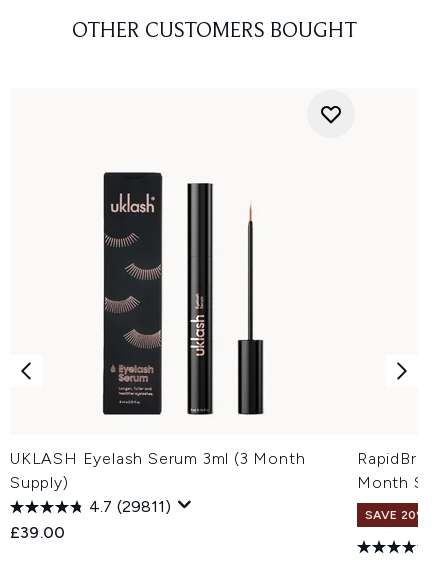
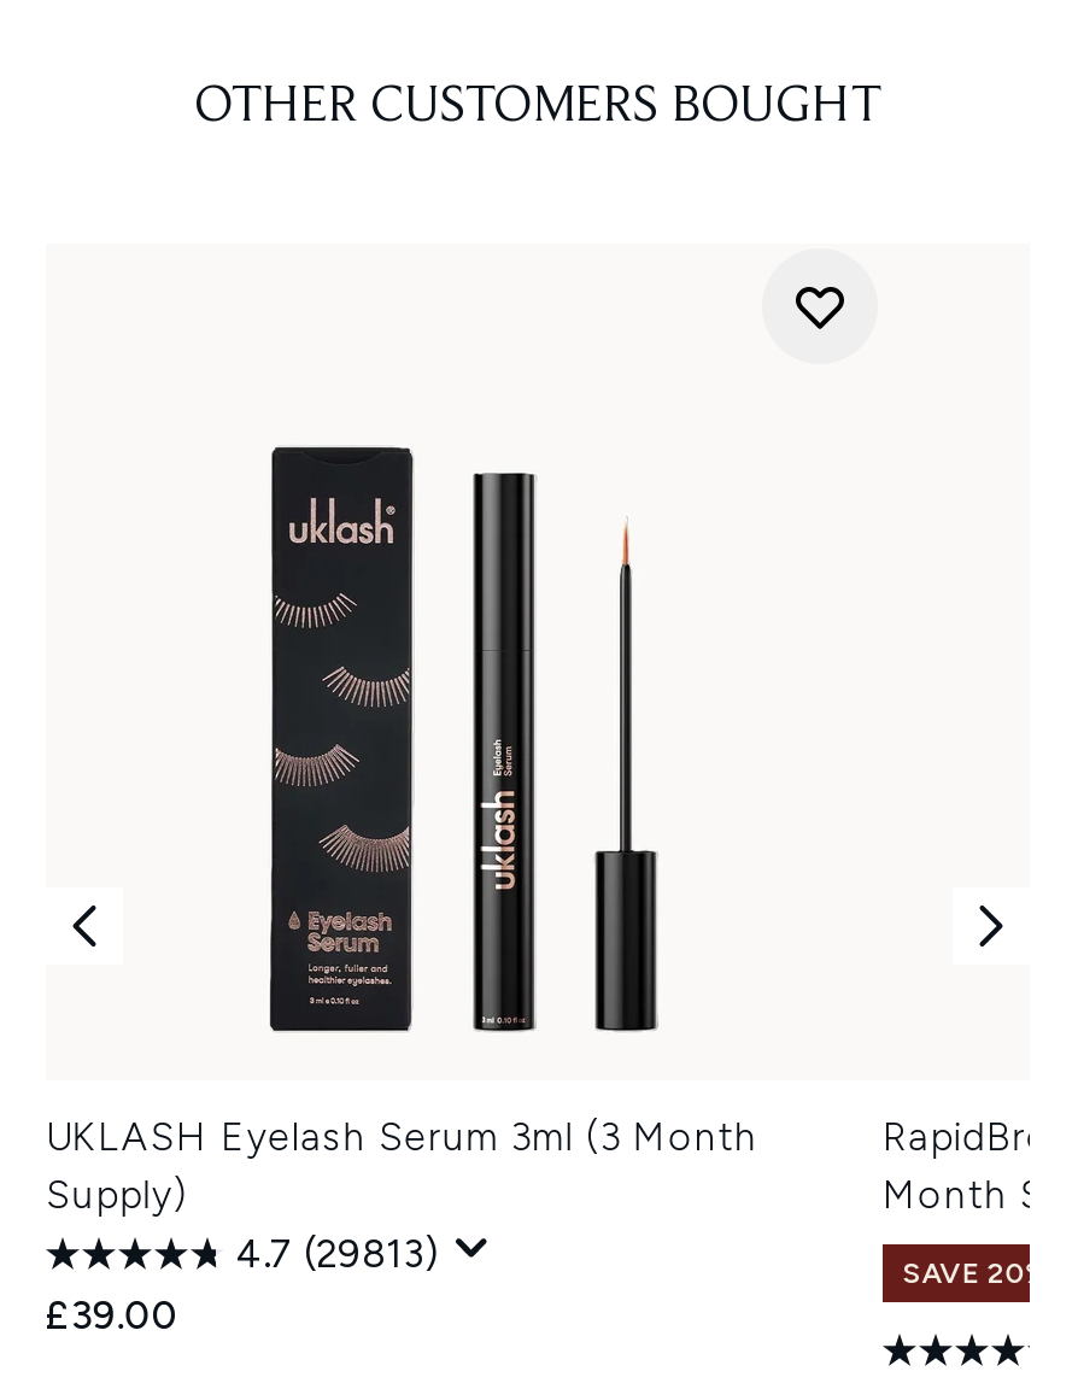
[89,497,171,516] 4.7 (29811) -> [236,1230,439,1276] 4.7 (29813)

